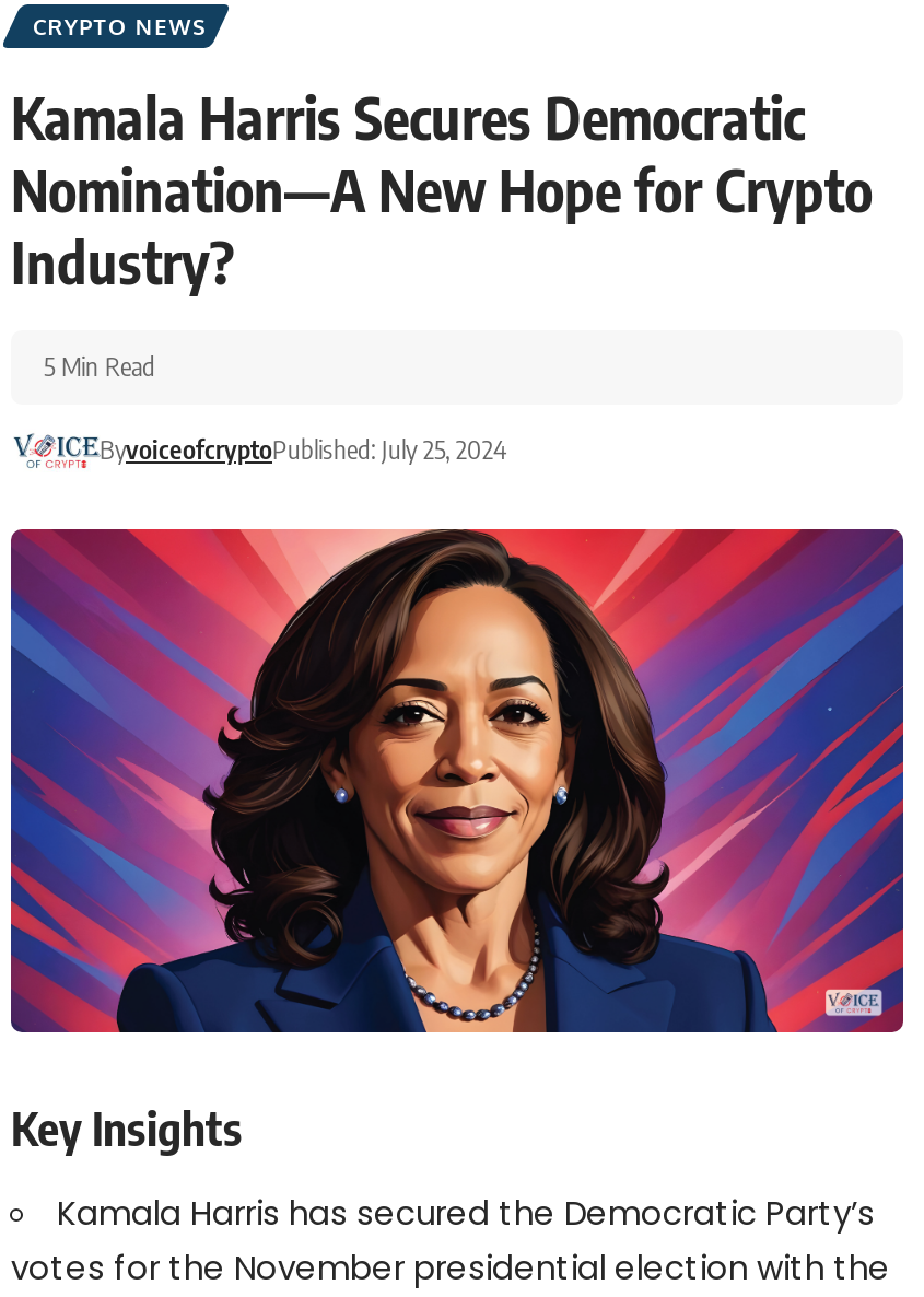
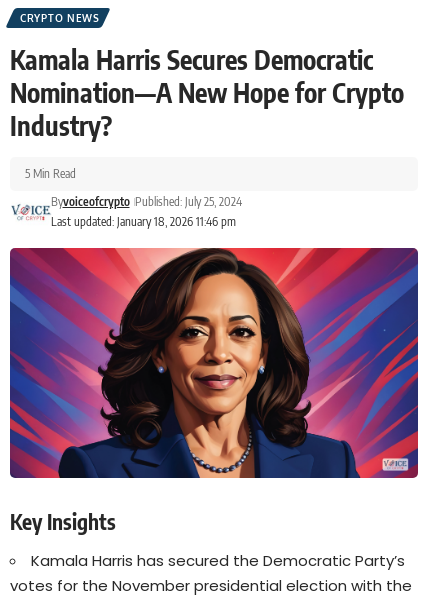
none -> [50,214,235,229] Last updated: January 18, 2026 11:46 pm

